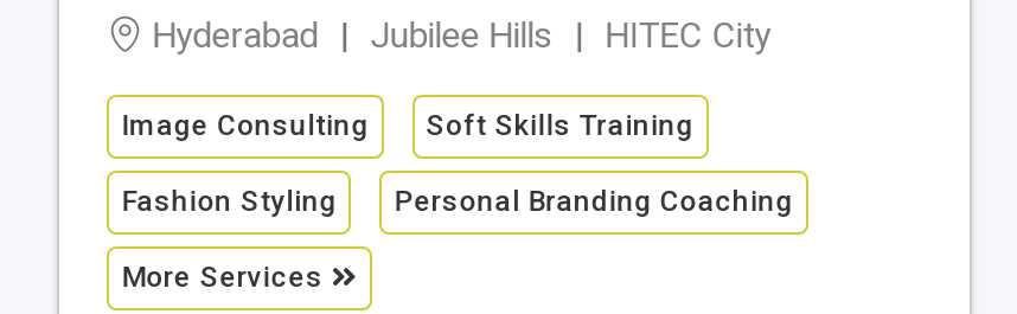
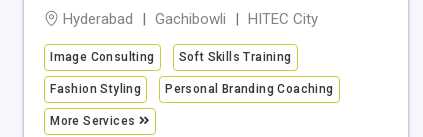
[370,15,553,58] Jubilee Hills -> [155,10,226,28] Gachibowli

